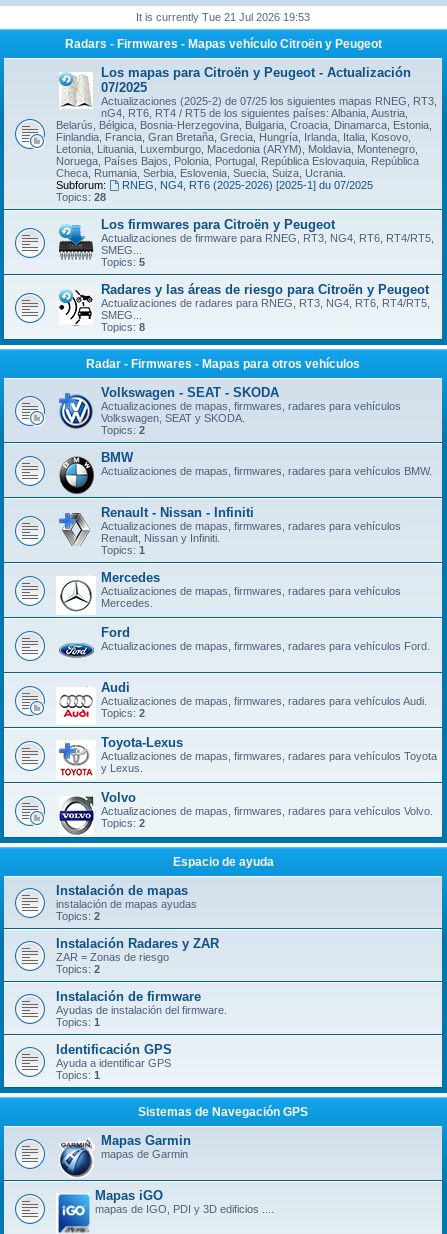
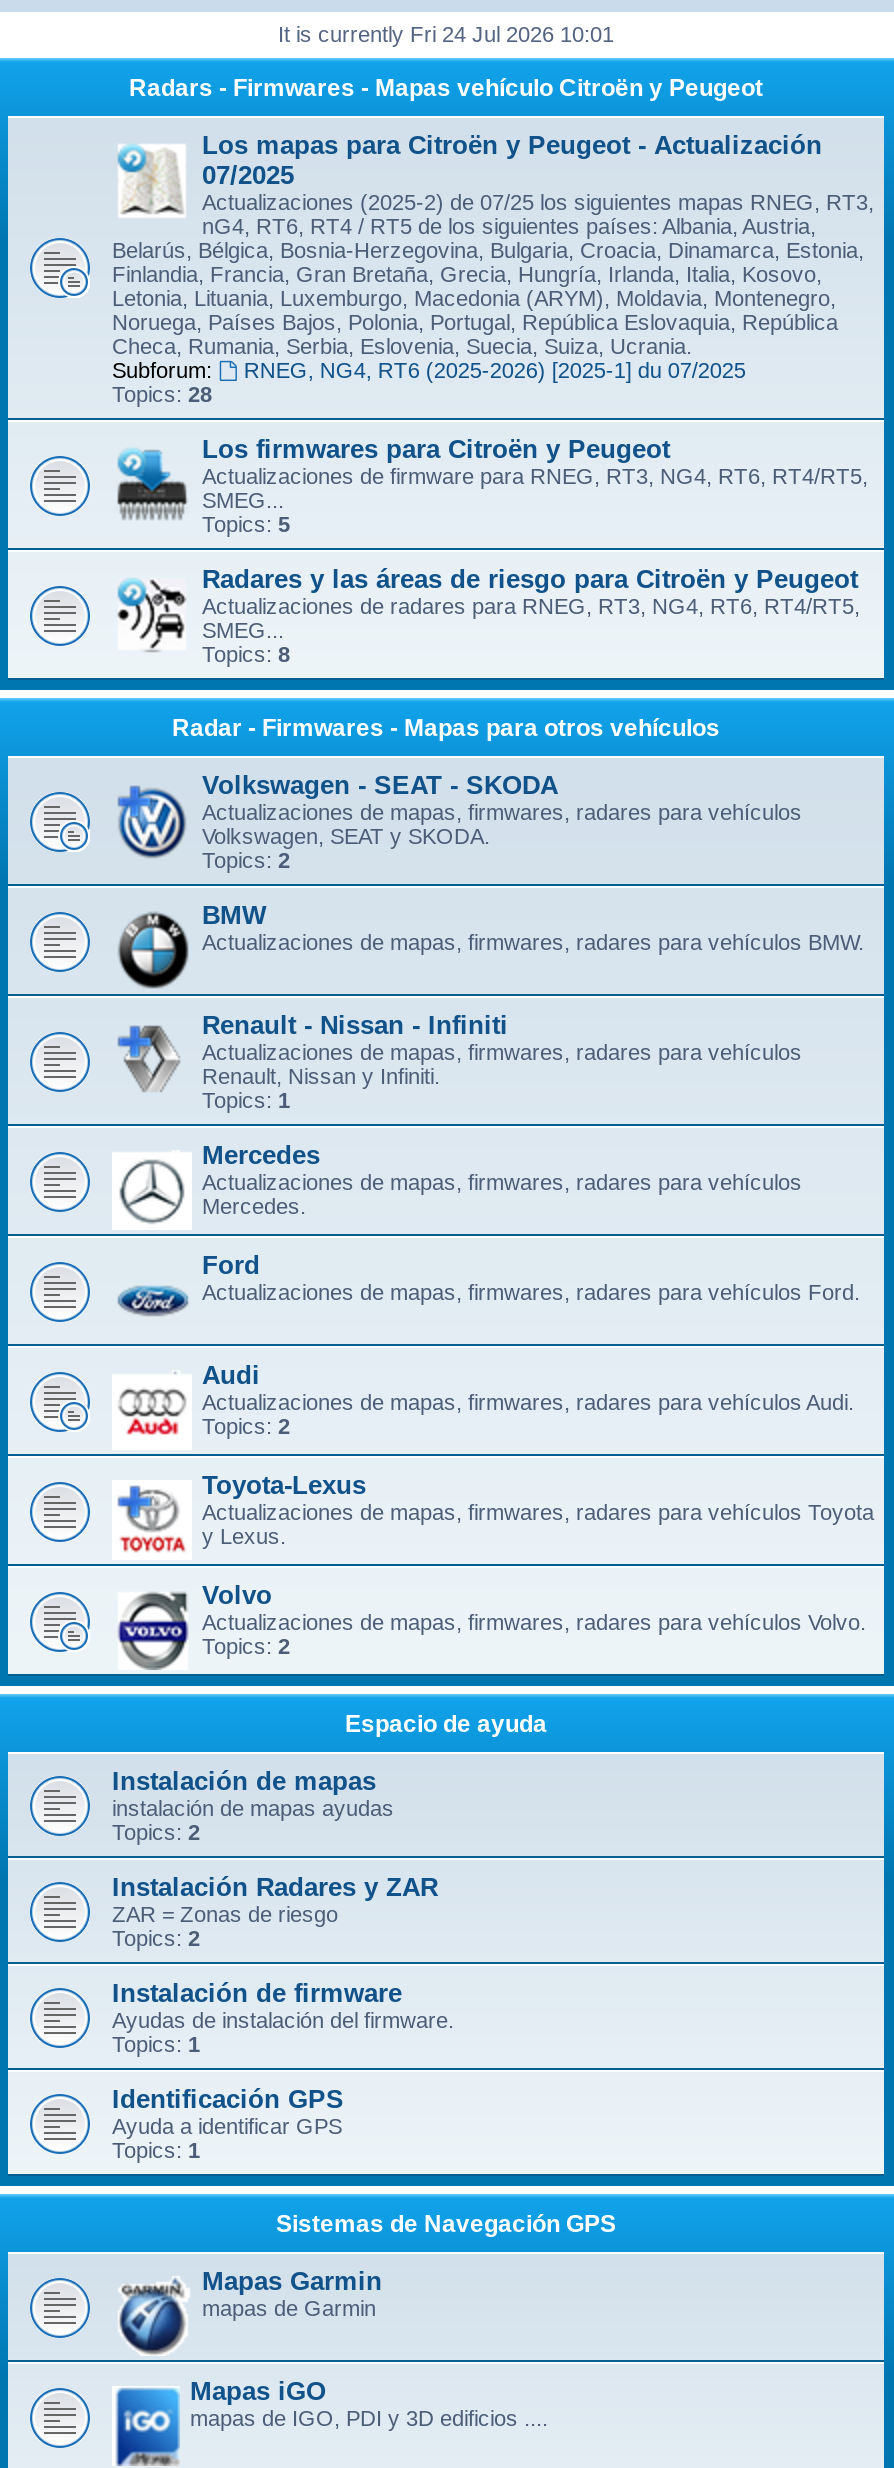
[136,11,310,23] It is currently Tue 21 Jul 2026 19:53 -> [278,22,614,46] It is currently Fri 24 Jul 2026 10:01

